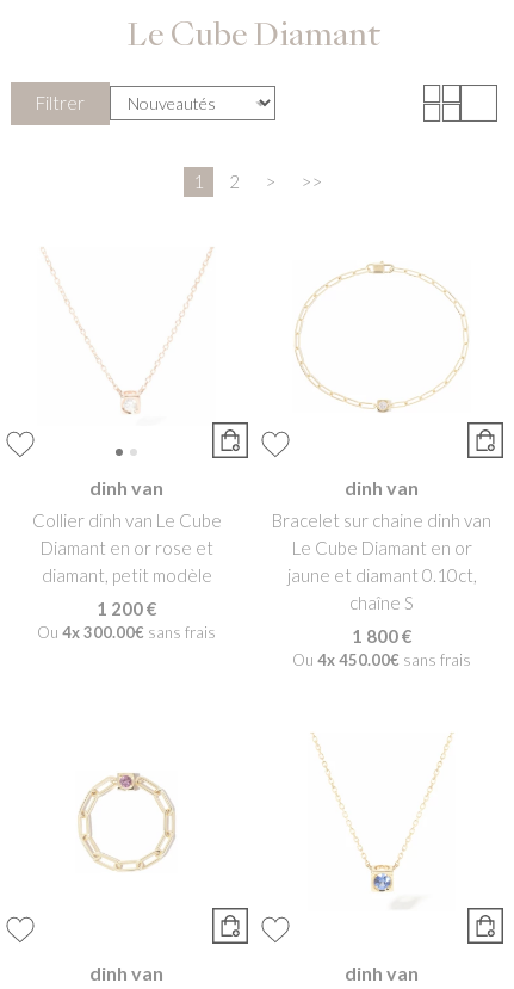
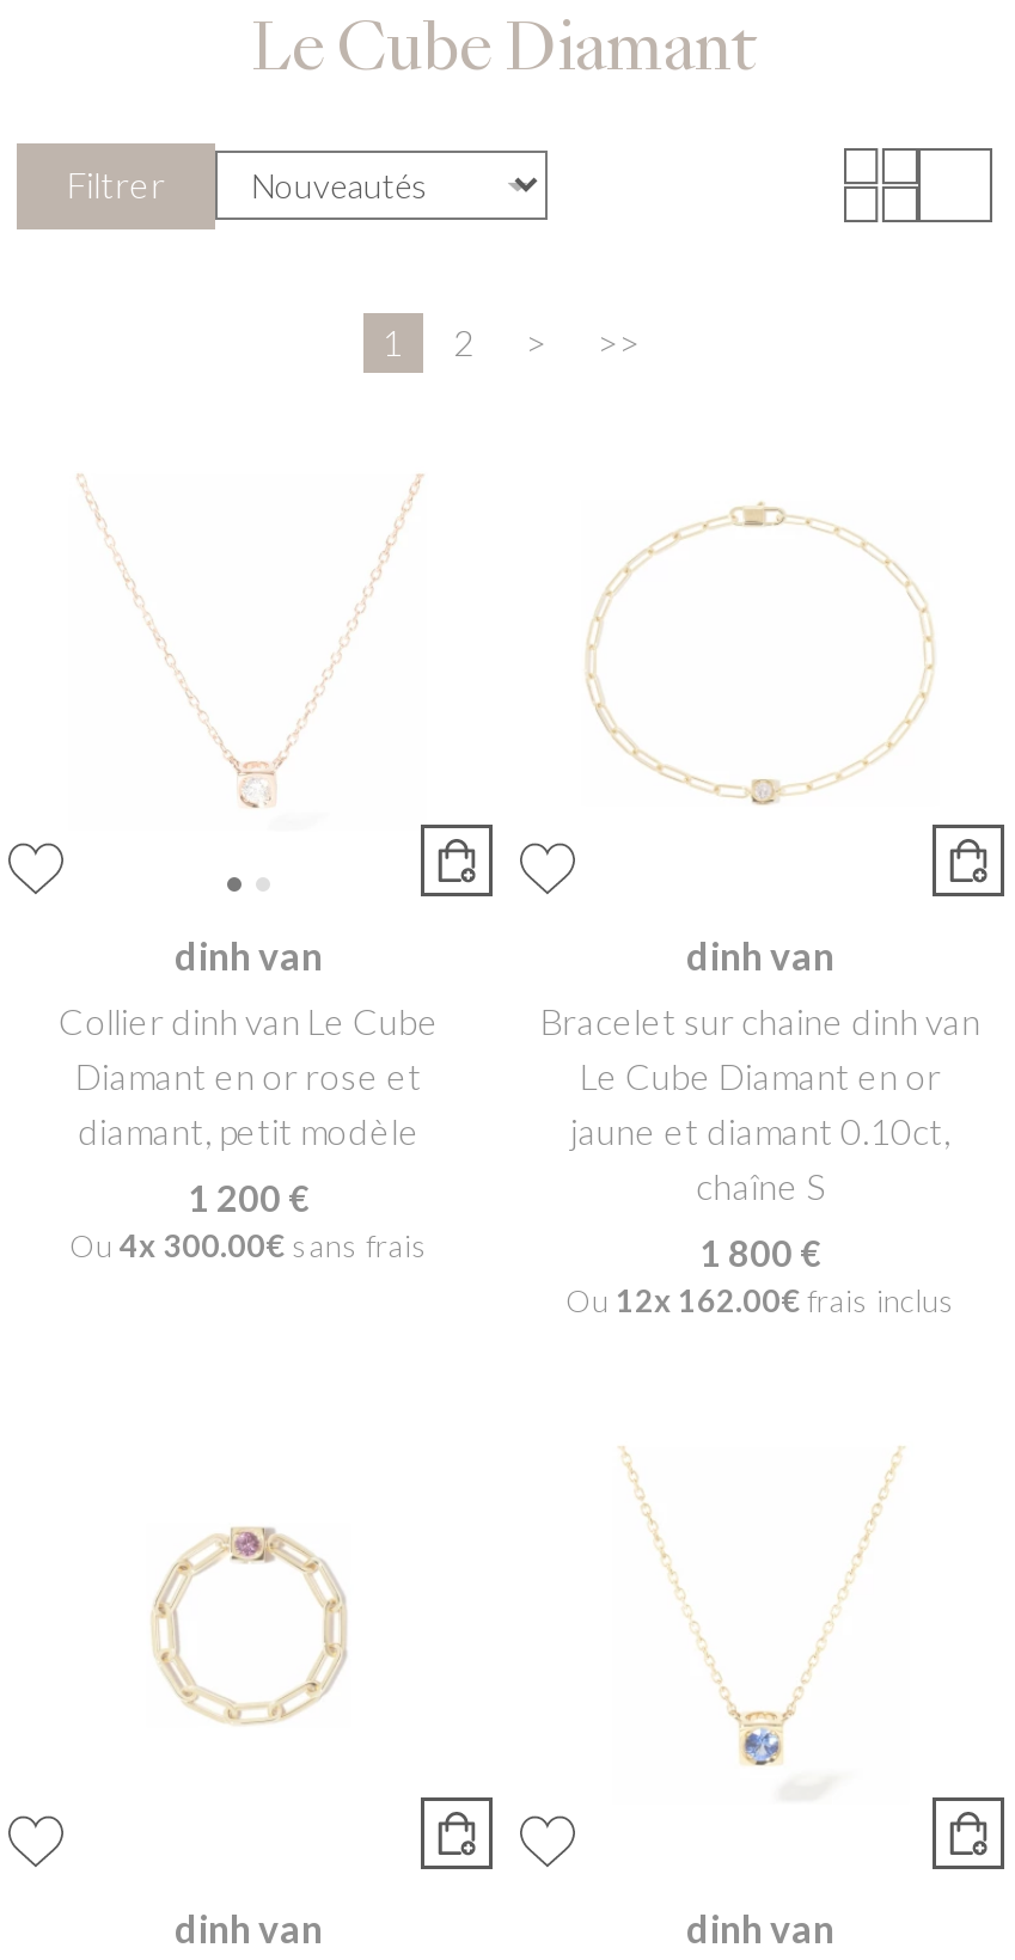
[292,650,471,669] Ou 4x 450.00€sans frais -> [565,1280,955,1318] Ou 12x 162.00€frais inclus

